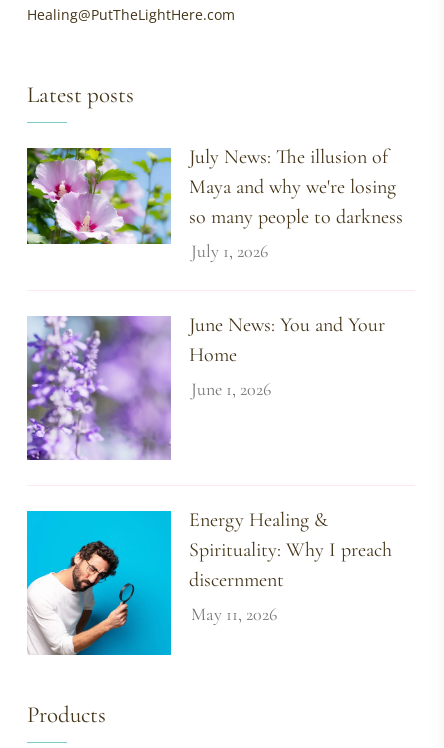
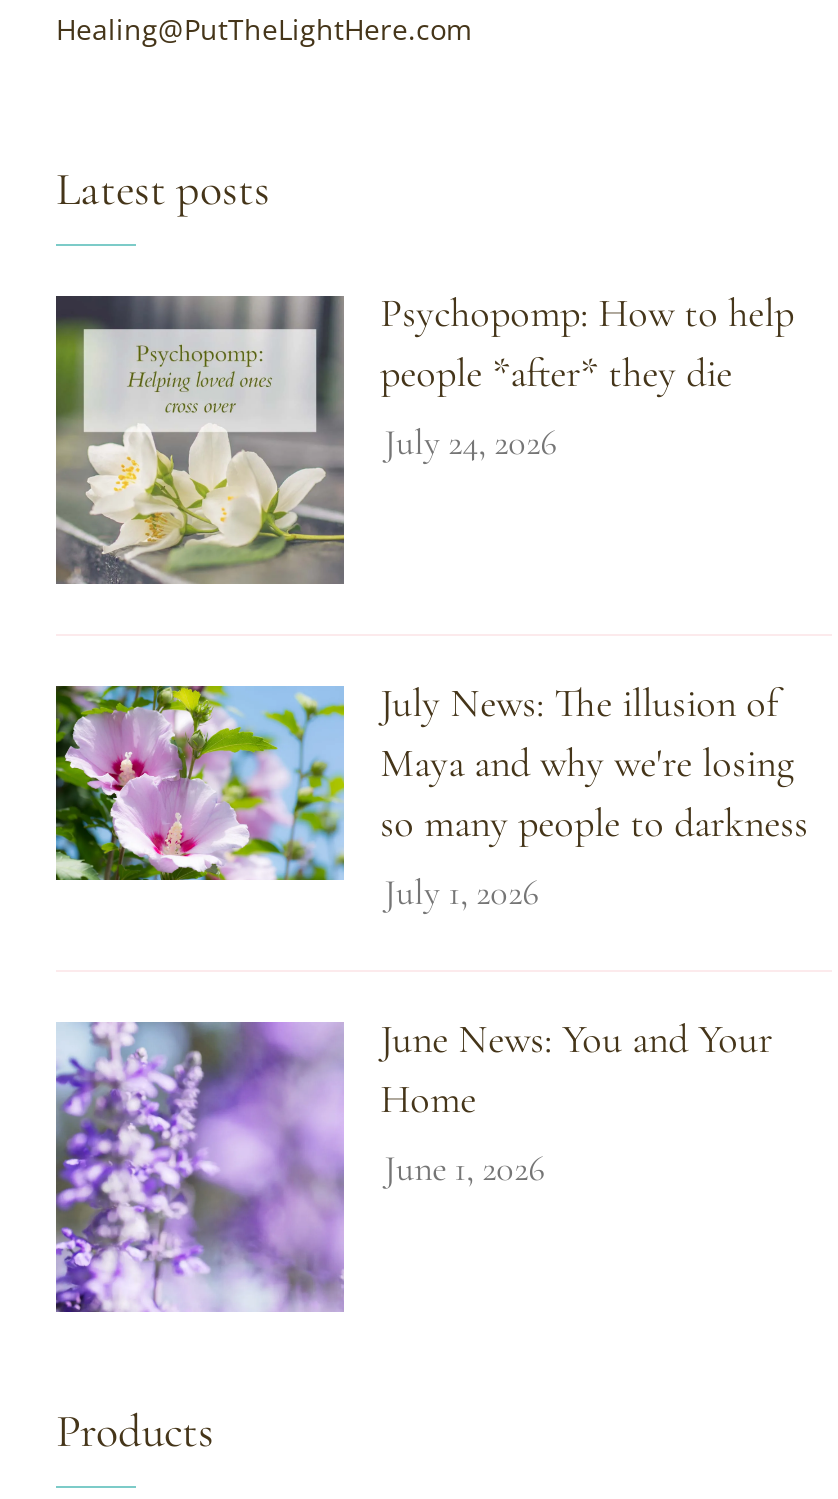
none -> [54,290,794,586] [image] | Psychopomp: How to help | people *after* they die | July 24, 2026
moved [25,145,403,400] -> [52,680,808,1190]: [image] | July News: The illusion of | Maya and why we're losing | so many people to darkness | July 1, 2026 | June News: You and Your | Home | June 1, 2026
[26,508,392,656] [image] | Energy Healing & | Spirituality: Why I preach | discernment | May 11, 2026 -> none

